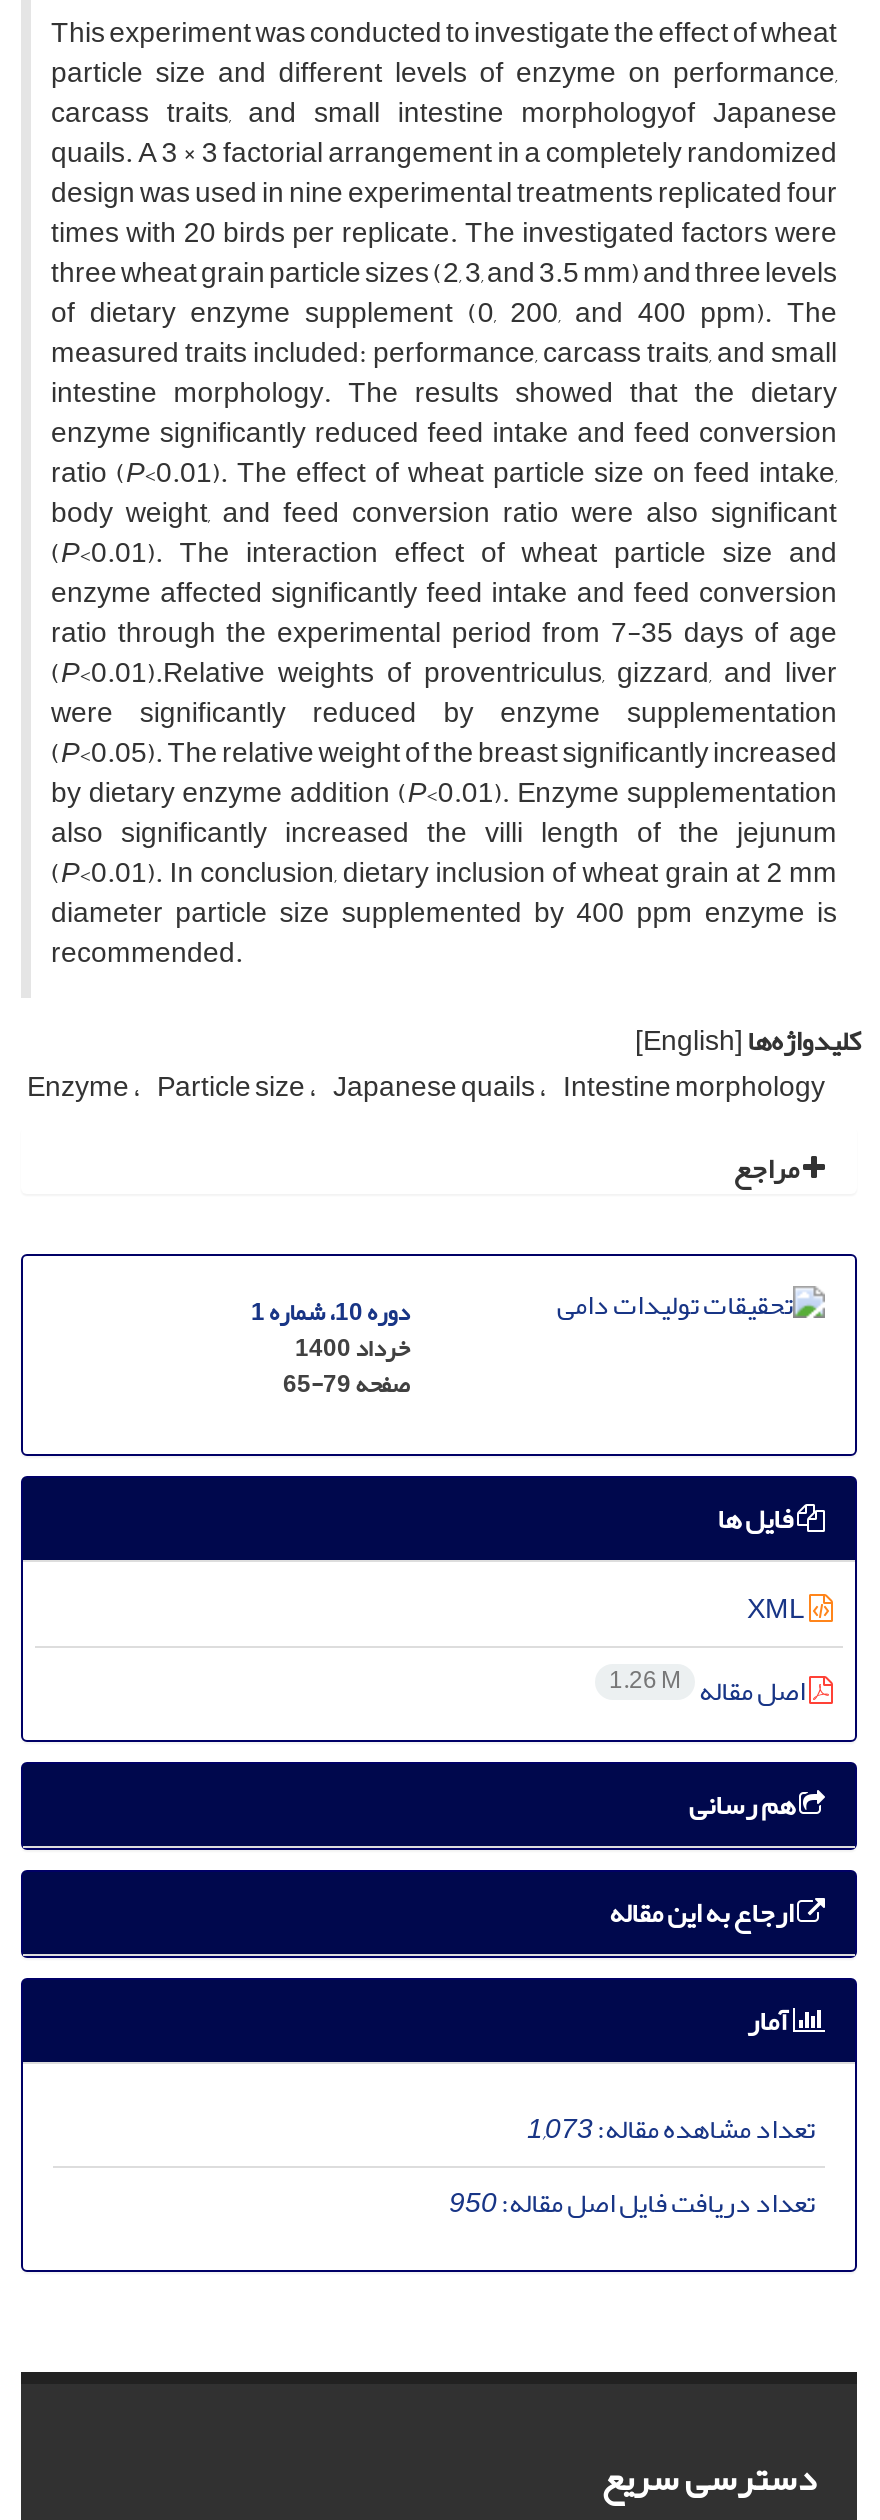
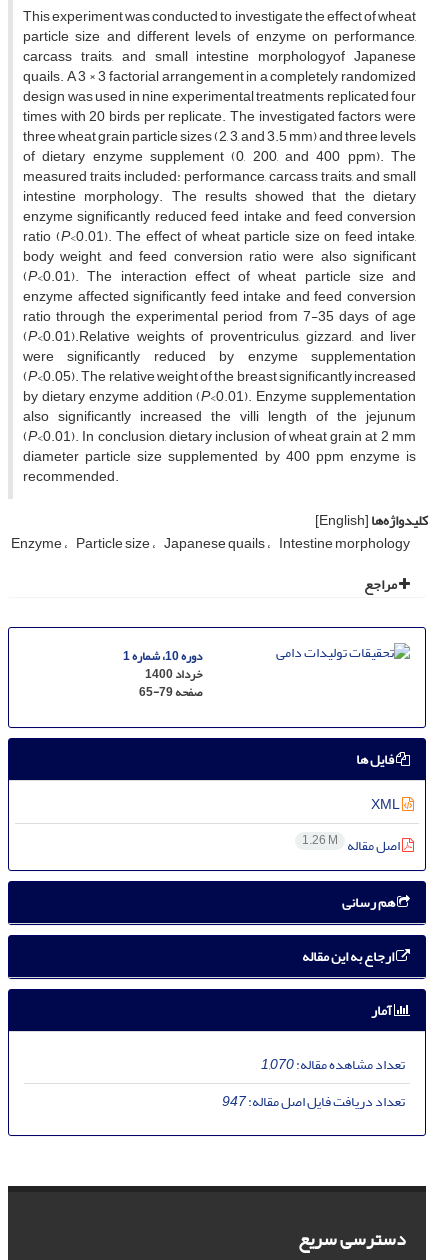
[527,2101,815,2155] تعداد مشاهده مقاله:1,073 -> [261,1051,405,1078] تعداد مشاهده مقاله:1,070
[449,2175,815,2229] تعداد دریافت فایل اصل مقاله:950 -> [222,1088,405,1115] تعداد دریافت فایل اصل مقاله:947

